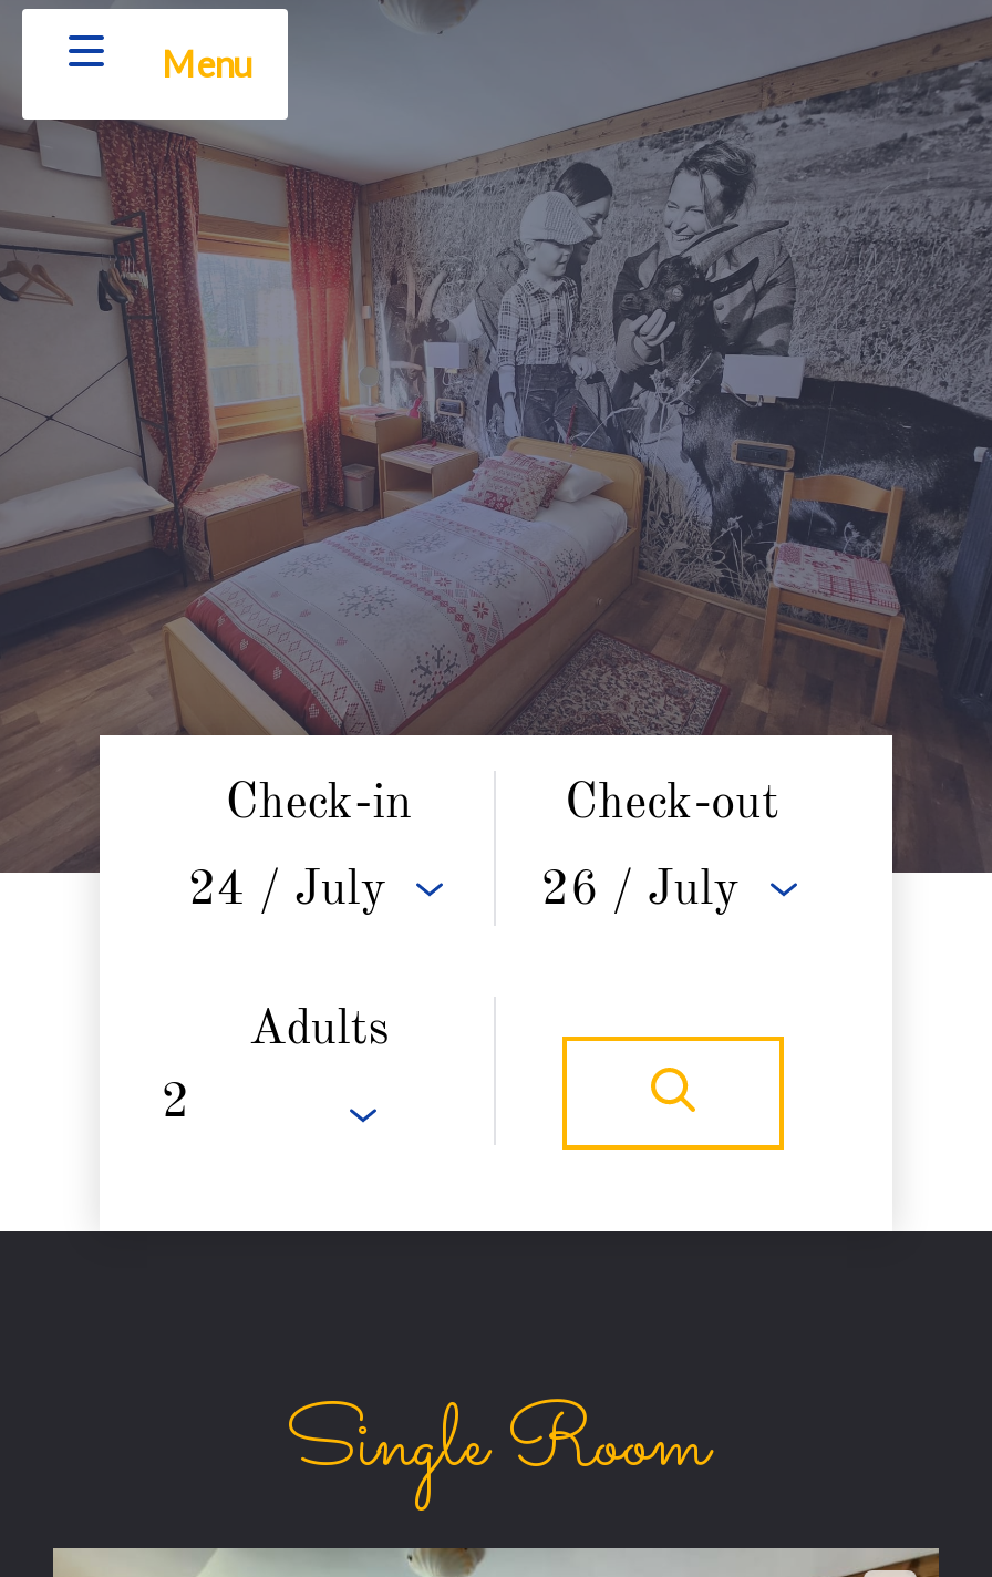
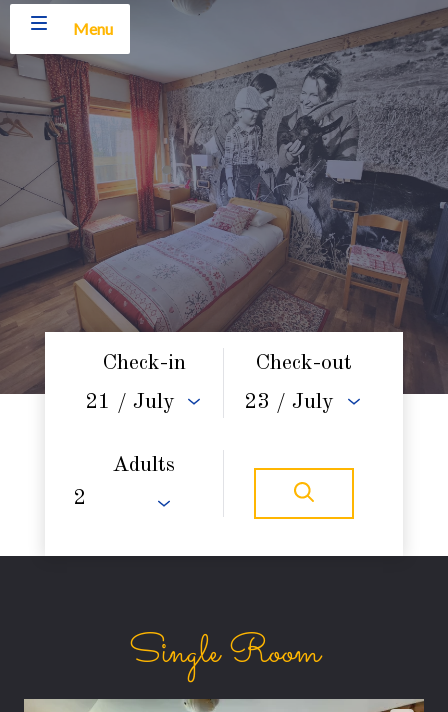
[188,866,387,915] 24 / July -> [85,391,175,413] 21 / July
[541,866,740,915] 26 / July -> [244,391,334,413] 23 / July

